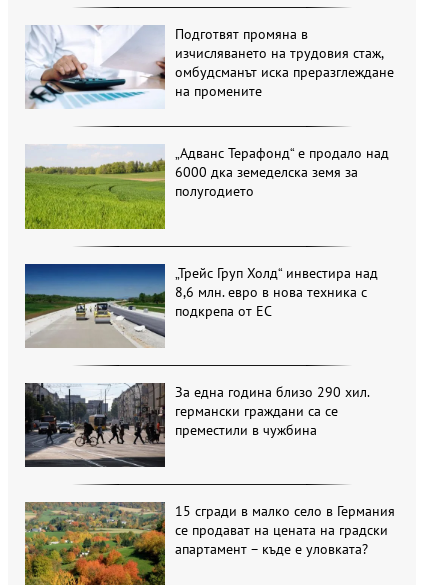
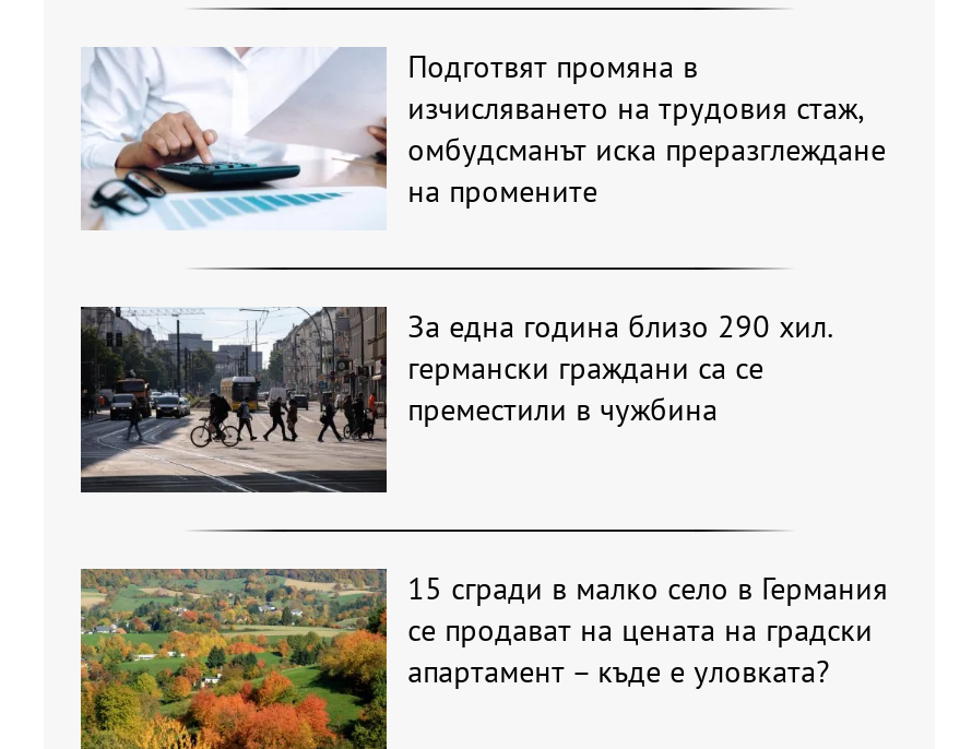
[24,144,389,230] [image] | „Адванс Терафонд“ е продало над | 6000 дка земеделска земя за | полугодието -> none
[24,263,378,349] [image] | „Трейс Груп Холд“ инвестира над | 8,6 млн. евро в нова техника с | подкрепа от ЕС -> none

